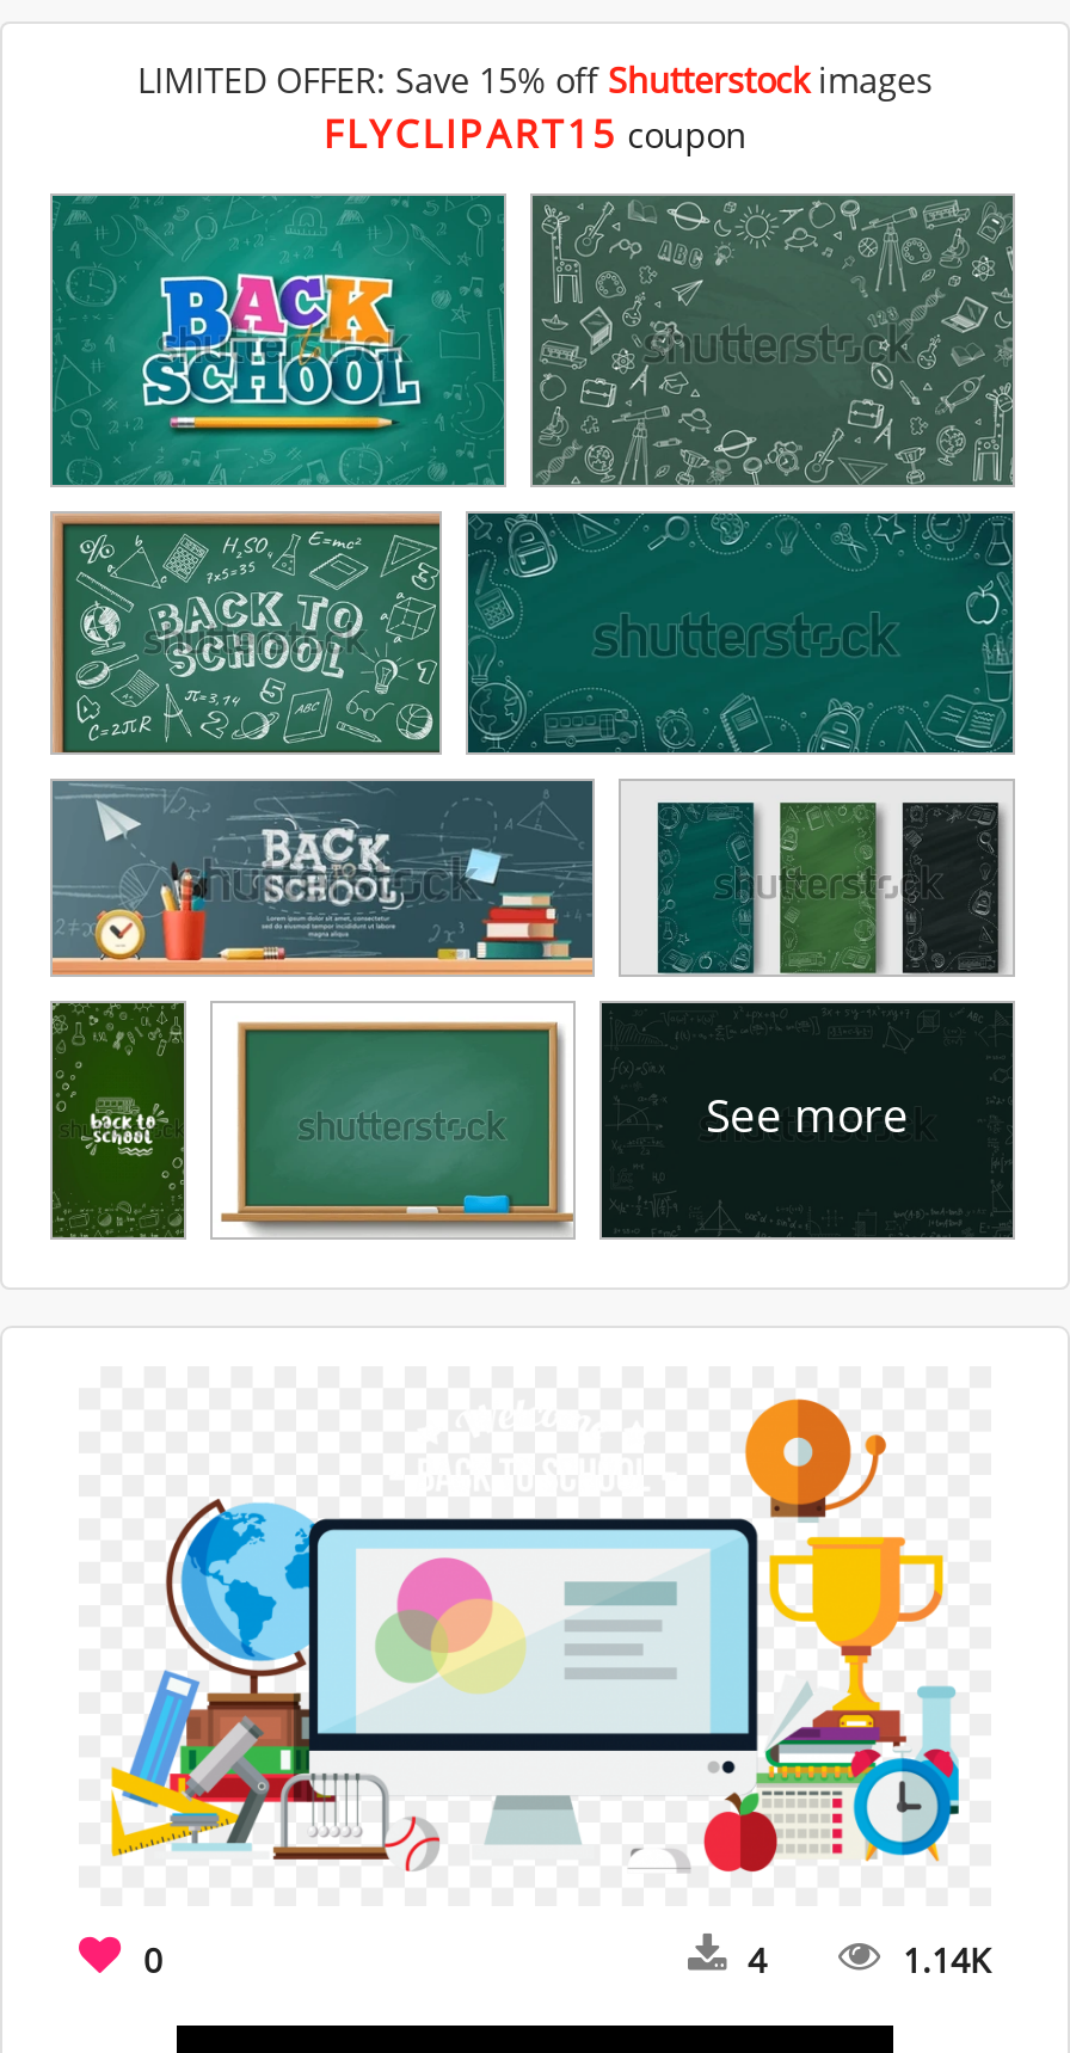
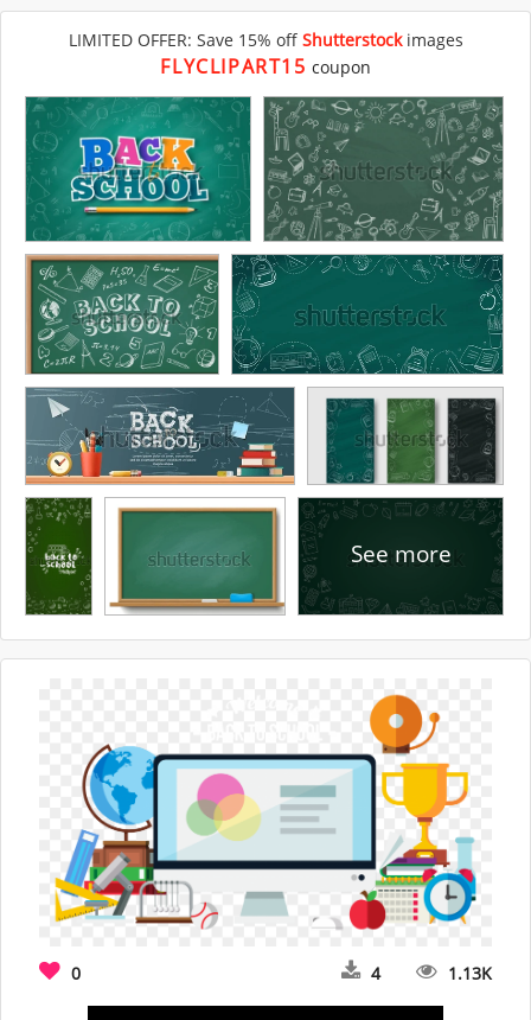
[903,1937,991,1983] 1.14K -> [448,962,492,984] 1.13K

